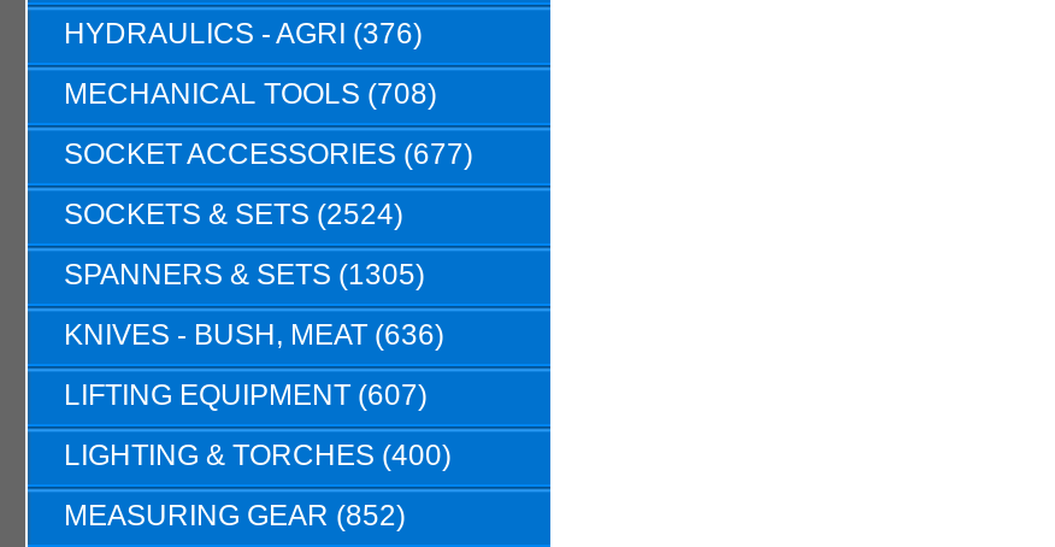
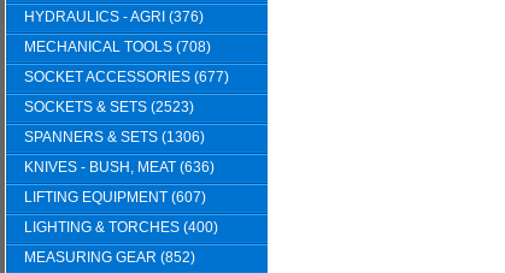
[64,198,403,231] SOCKETS & SETS (2524) -> [24,99,194,115] SOCKETS & SETS (2523)
[64,258,425,292] SPANNERS & SETS (1305) -> [24,129,205,146] SPANNERS & SETS (1306)

